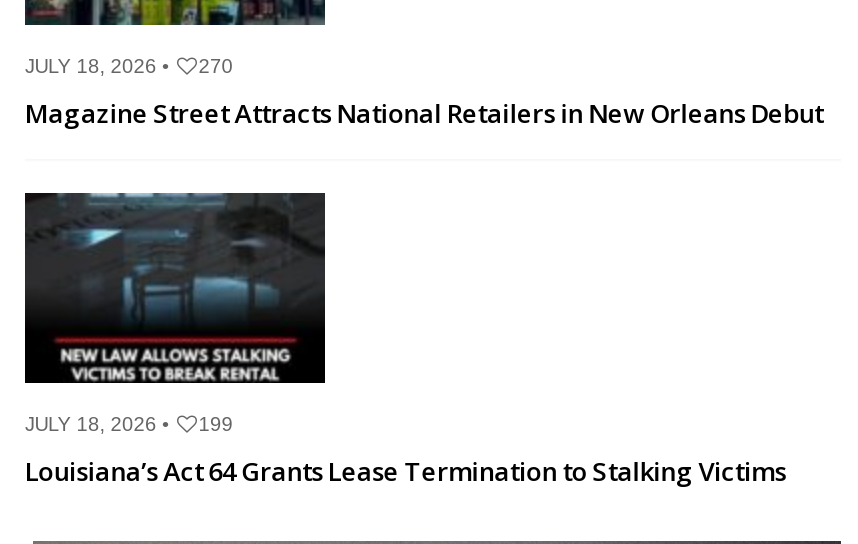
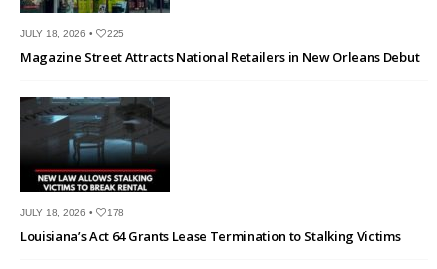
[25,56,233,78] JULY 18, 2026 • 270 -> [20,28,124,39] JULY 18, 2026 • 225
[25,414,233,436] JULY 18, 2026 • 199 -> [20,207,124,218] JULY 18, 2026 • 178

